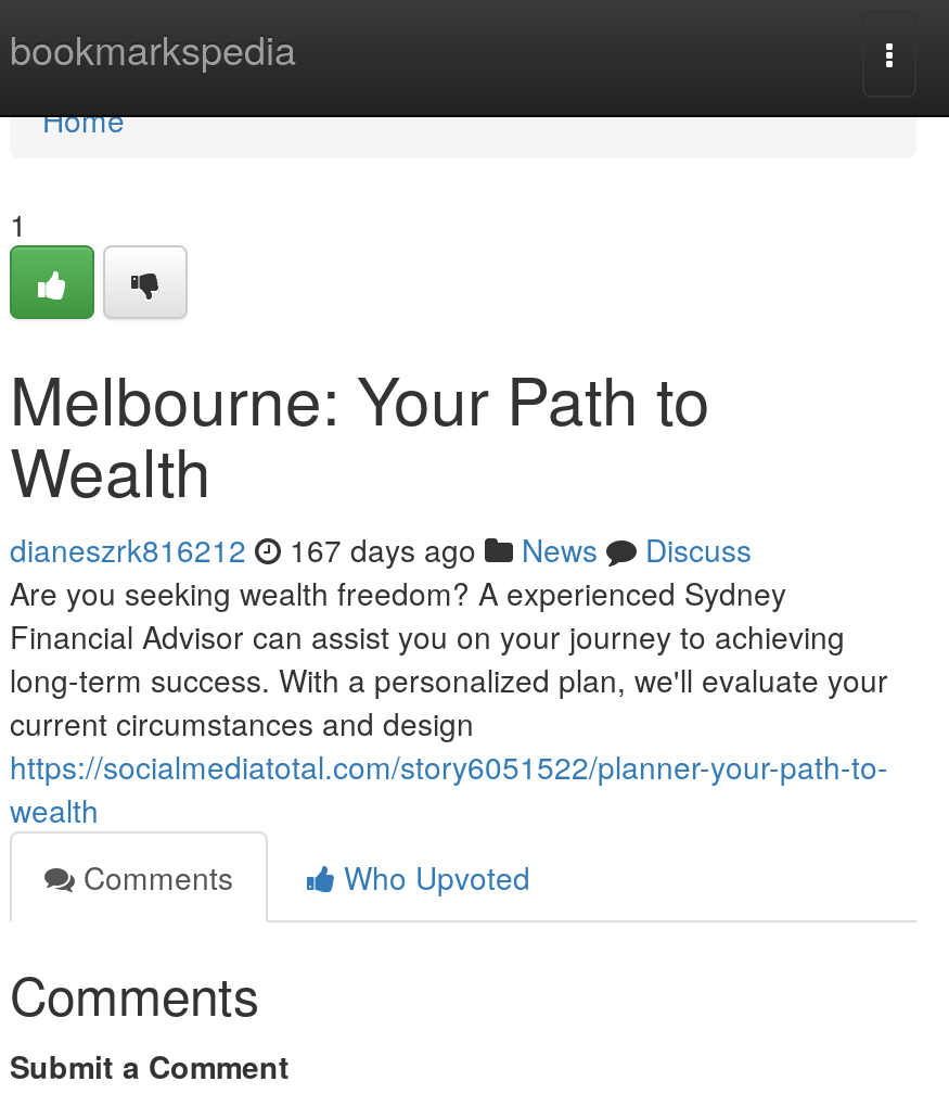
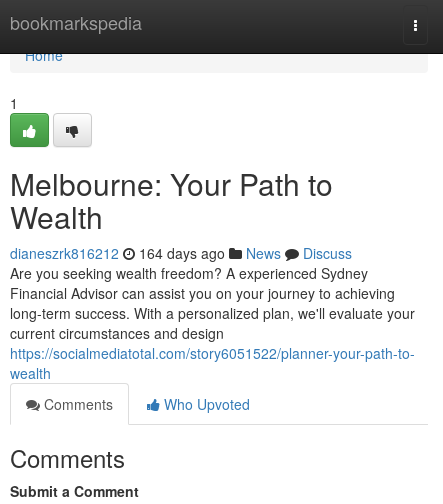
[10,527,752,571] dianeszrk816212 167 days ago News Discuss -> [10,243,352,263] dianeszrk816212 164 days ago News Discuss

